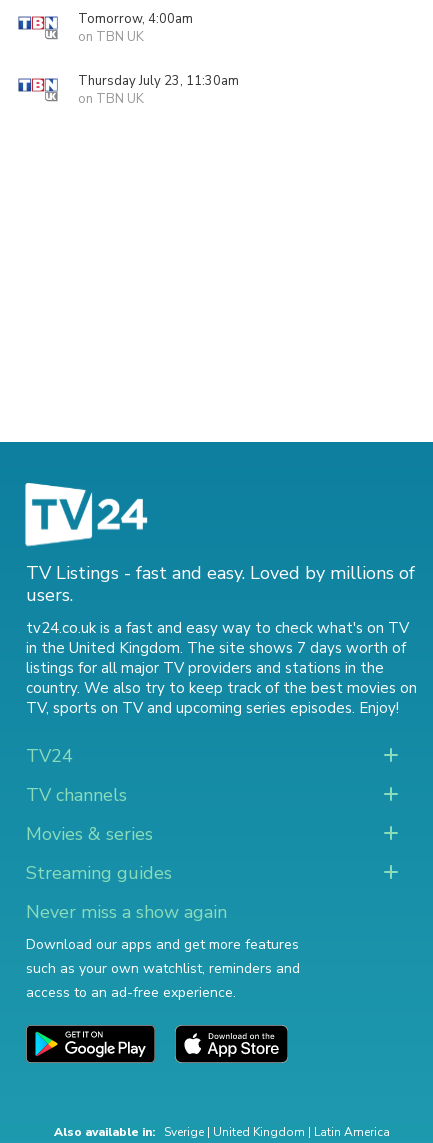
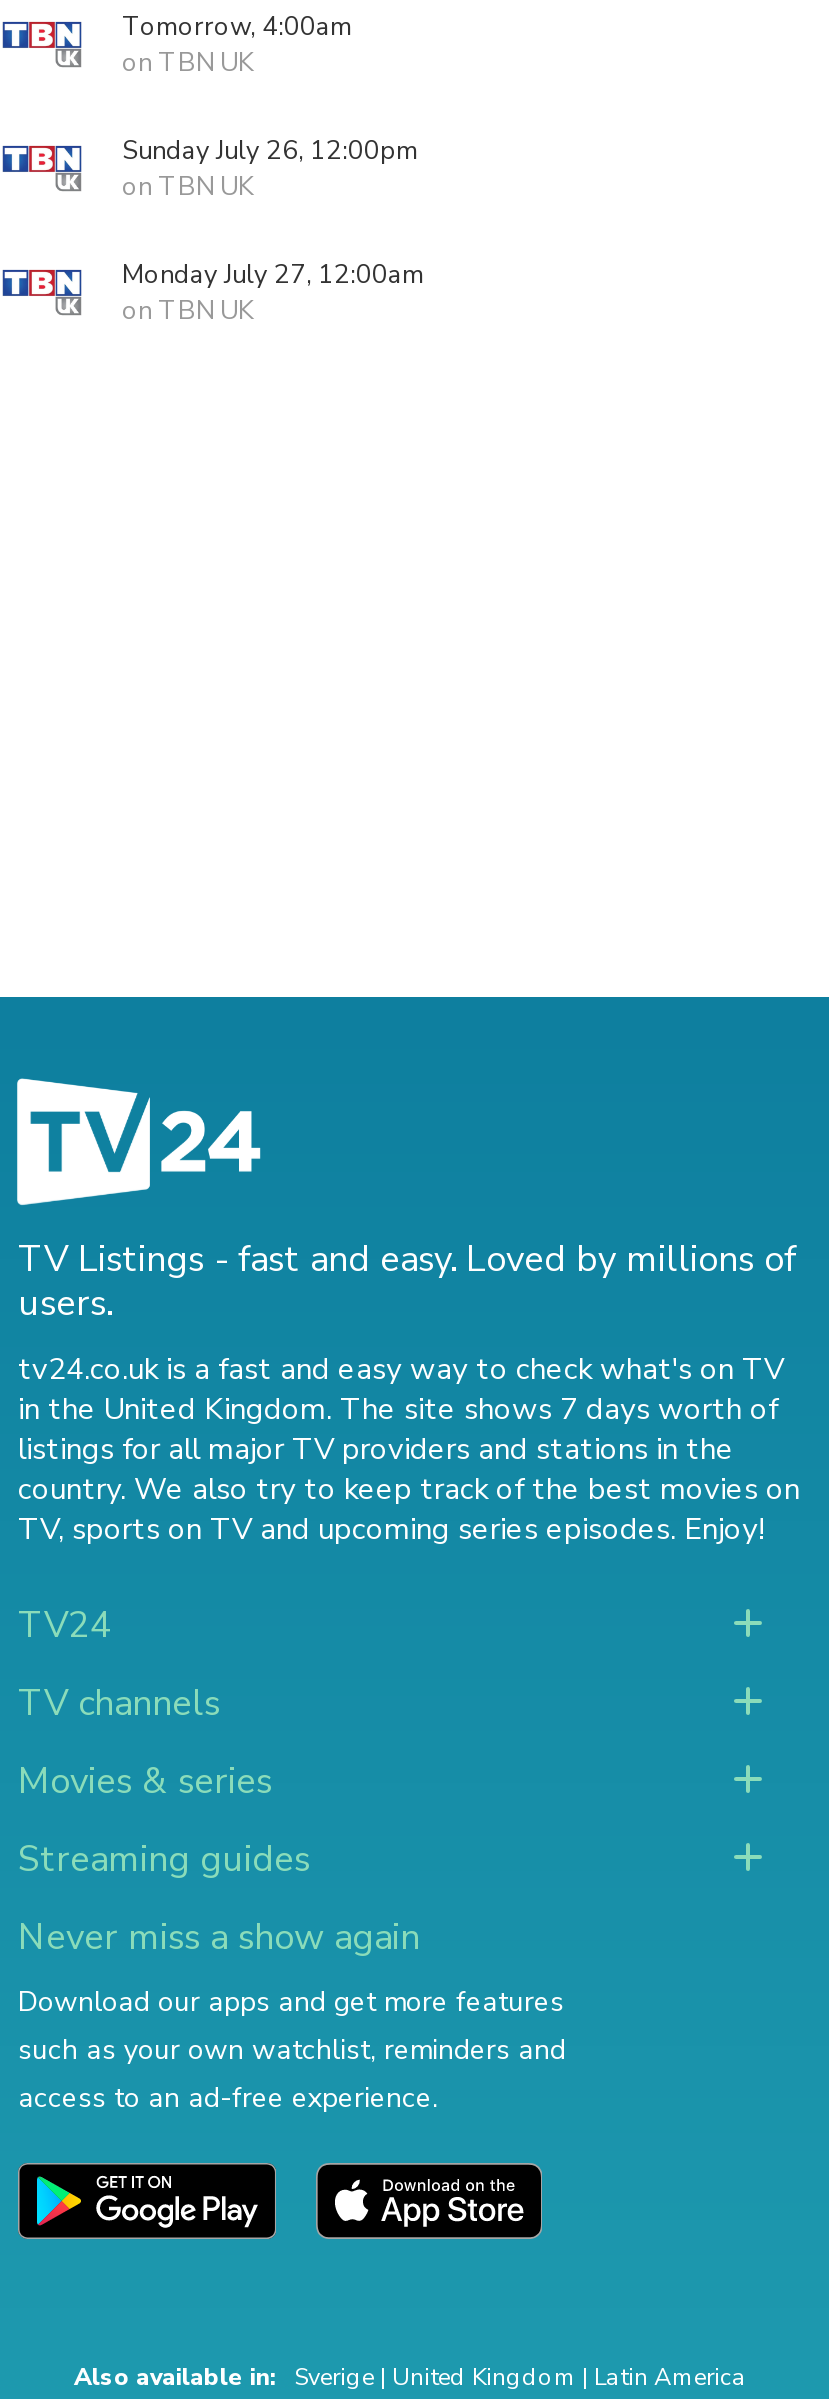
[78,72,239,90] Thursday July 23, 11:30am -> [122,133,424,293] Sunday July 26, 12:00pm | on TBN UK | Monday July 27, 12:00am

